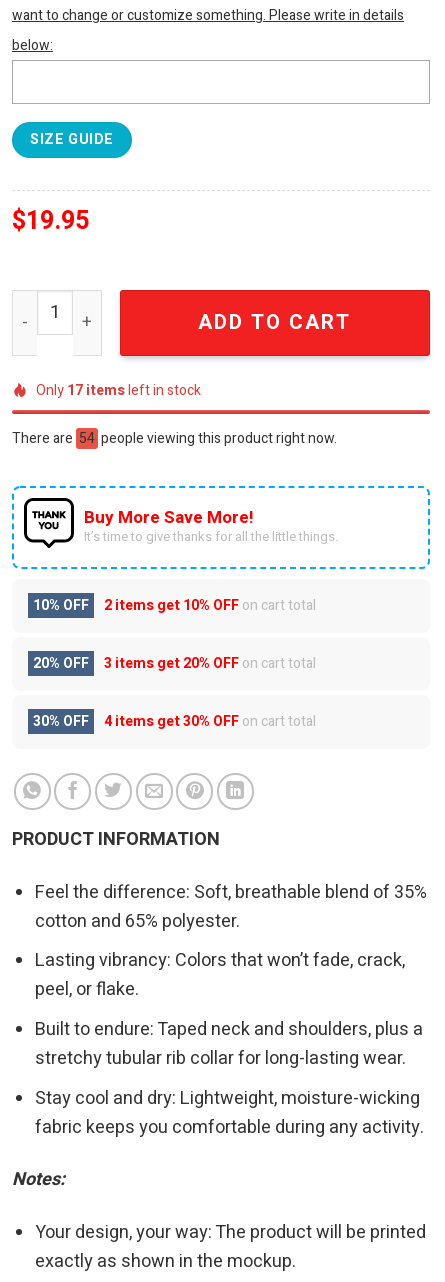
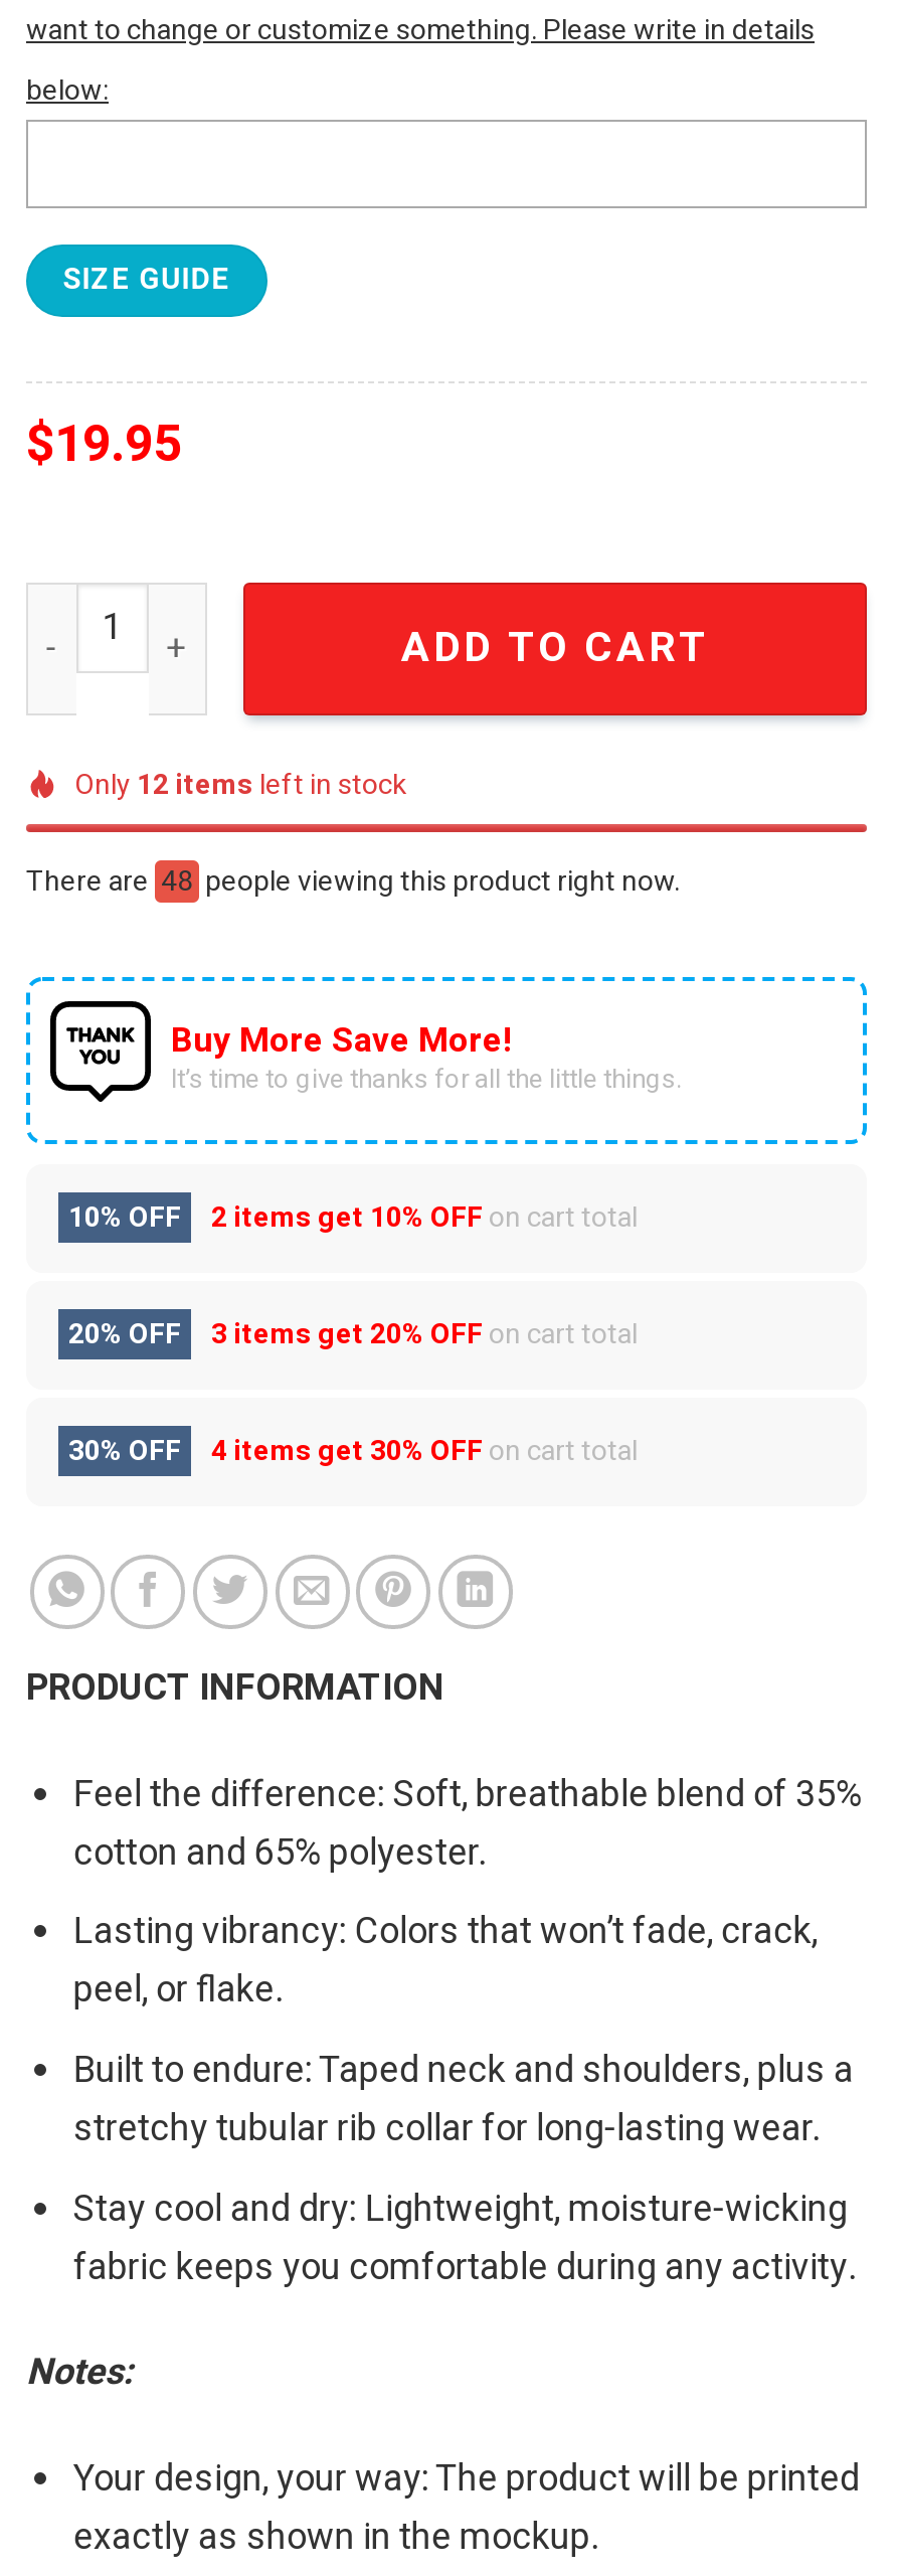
[36,380,201,401] Only 17 items left in stock -> [74,764,406,806] Only 12 items left in stock
[12,428,337,449] There are 54 people viewing this product right now. -> [26,860,680,903] There are 48 people viewing this product right now.

